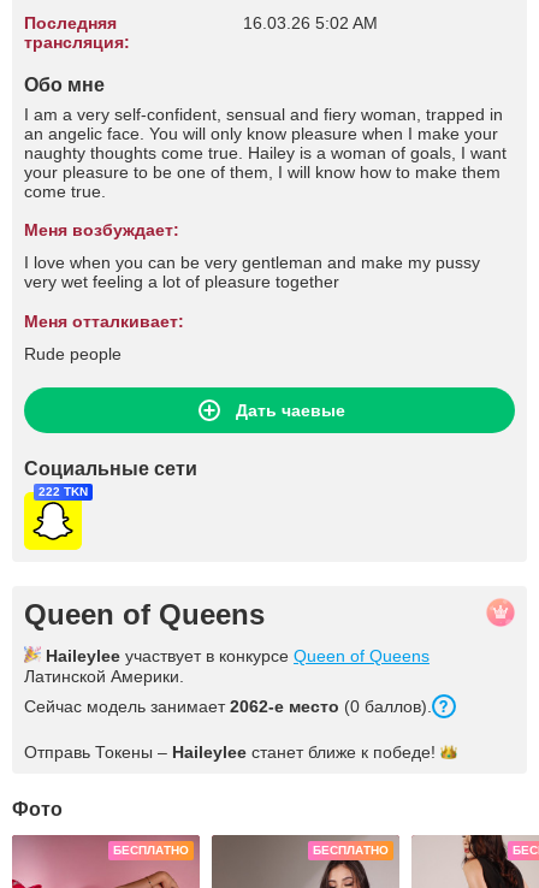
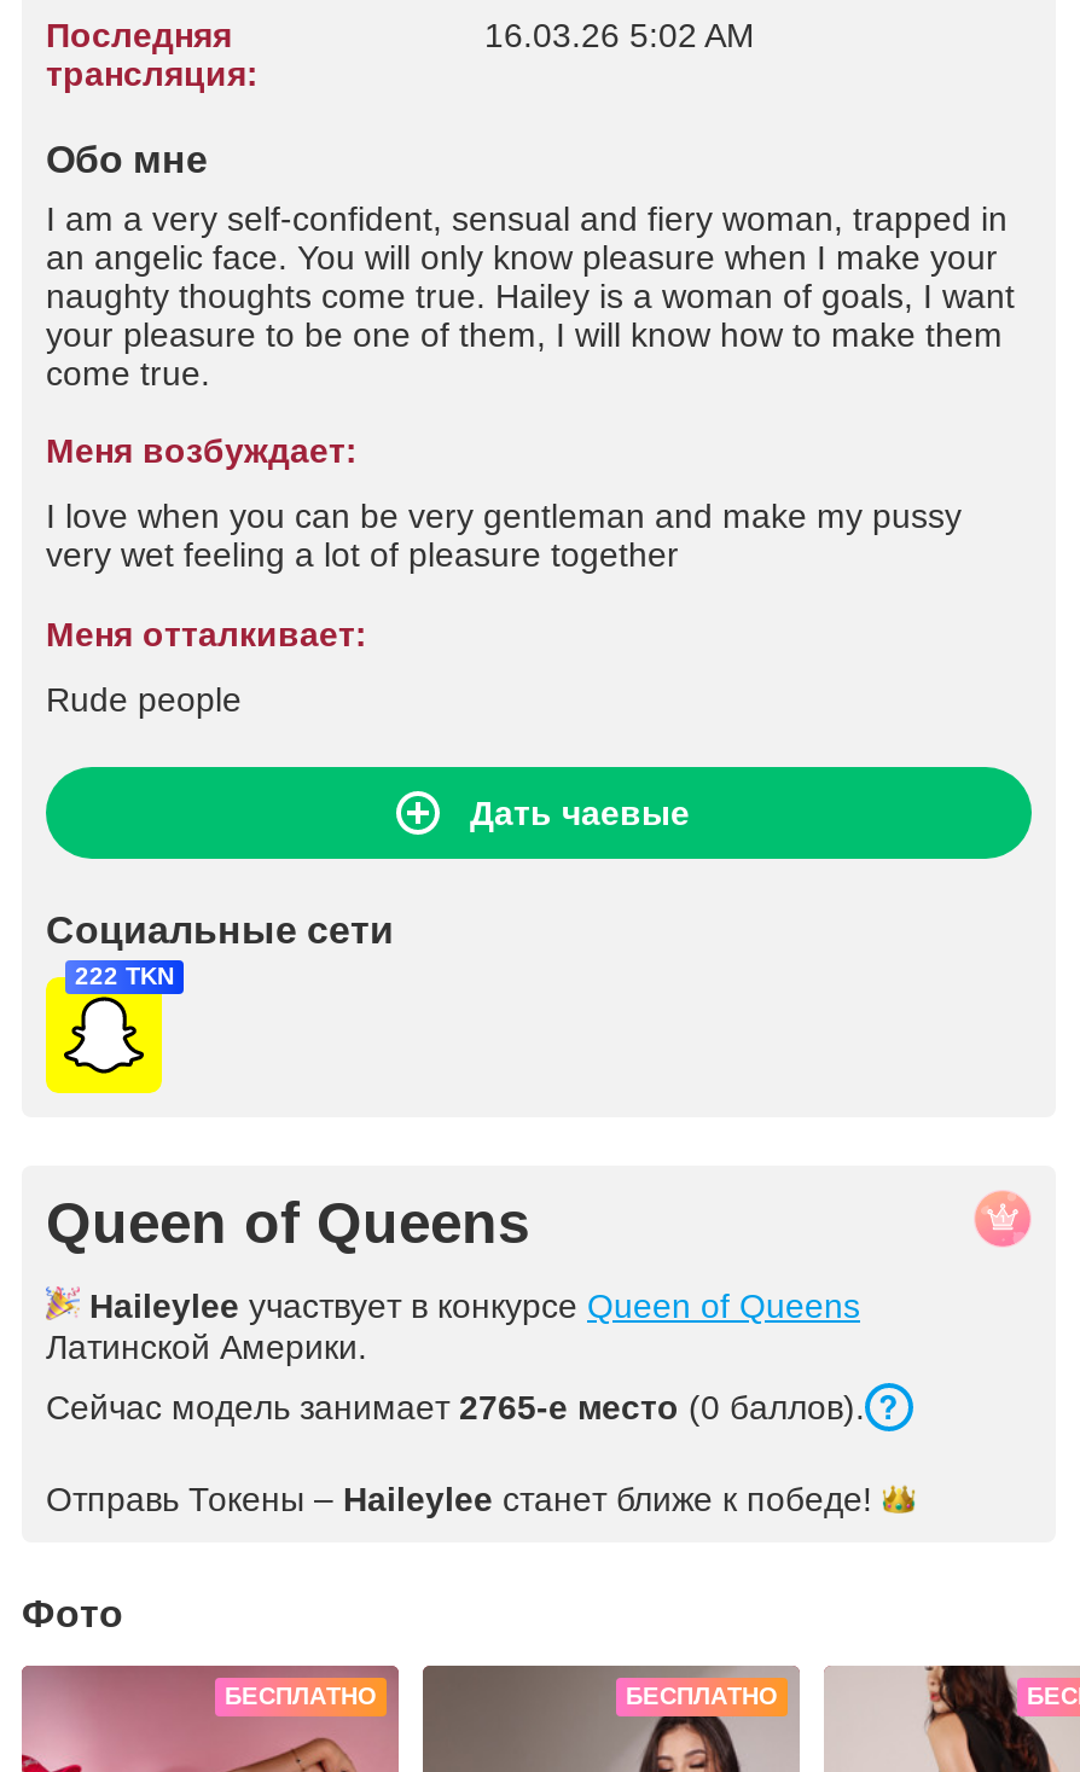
[24,697,432,716] Сейчас модель занимает 2062-е место (0 баллов). -> [46,1388,865,1427] Сейчас модель занимает 2765-е место (0 баллов).

